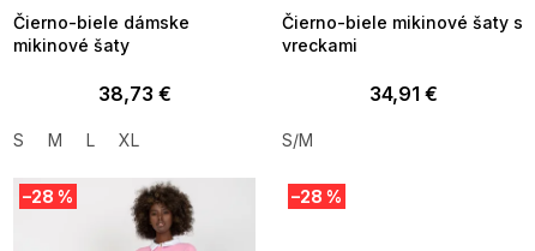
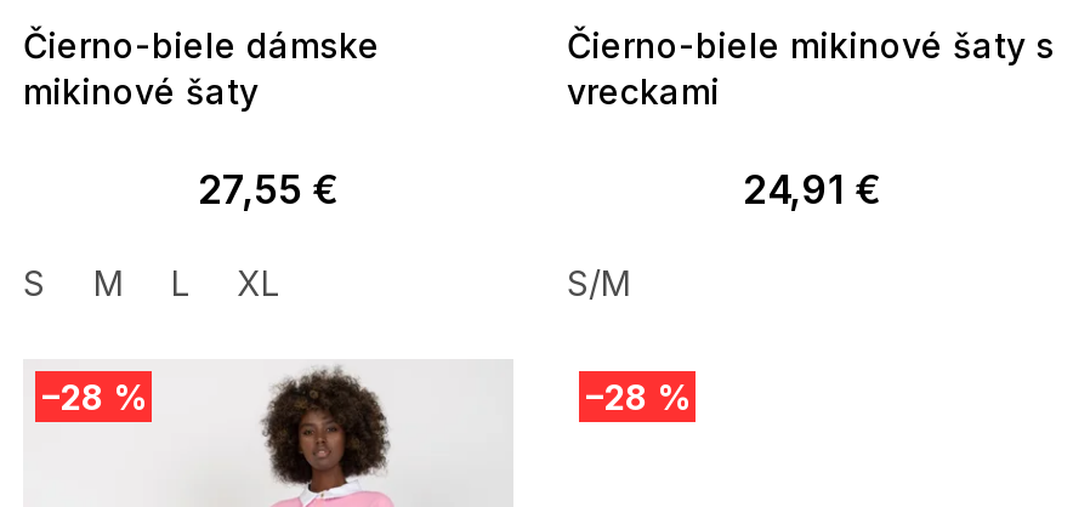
[98,81,171,105] 38,73 € -> [198,164,339,212] 27,55 €
[369,81,437,105] 34,91 € -> [743,164,881,212] 24,91 €

